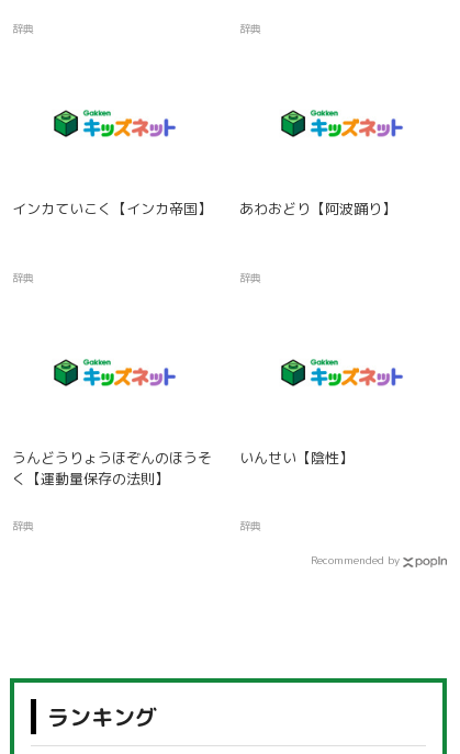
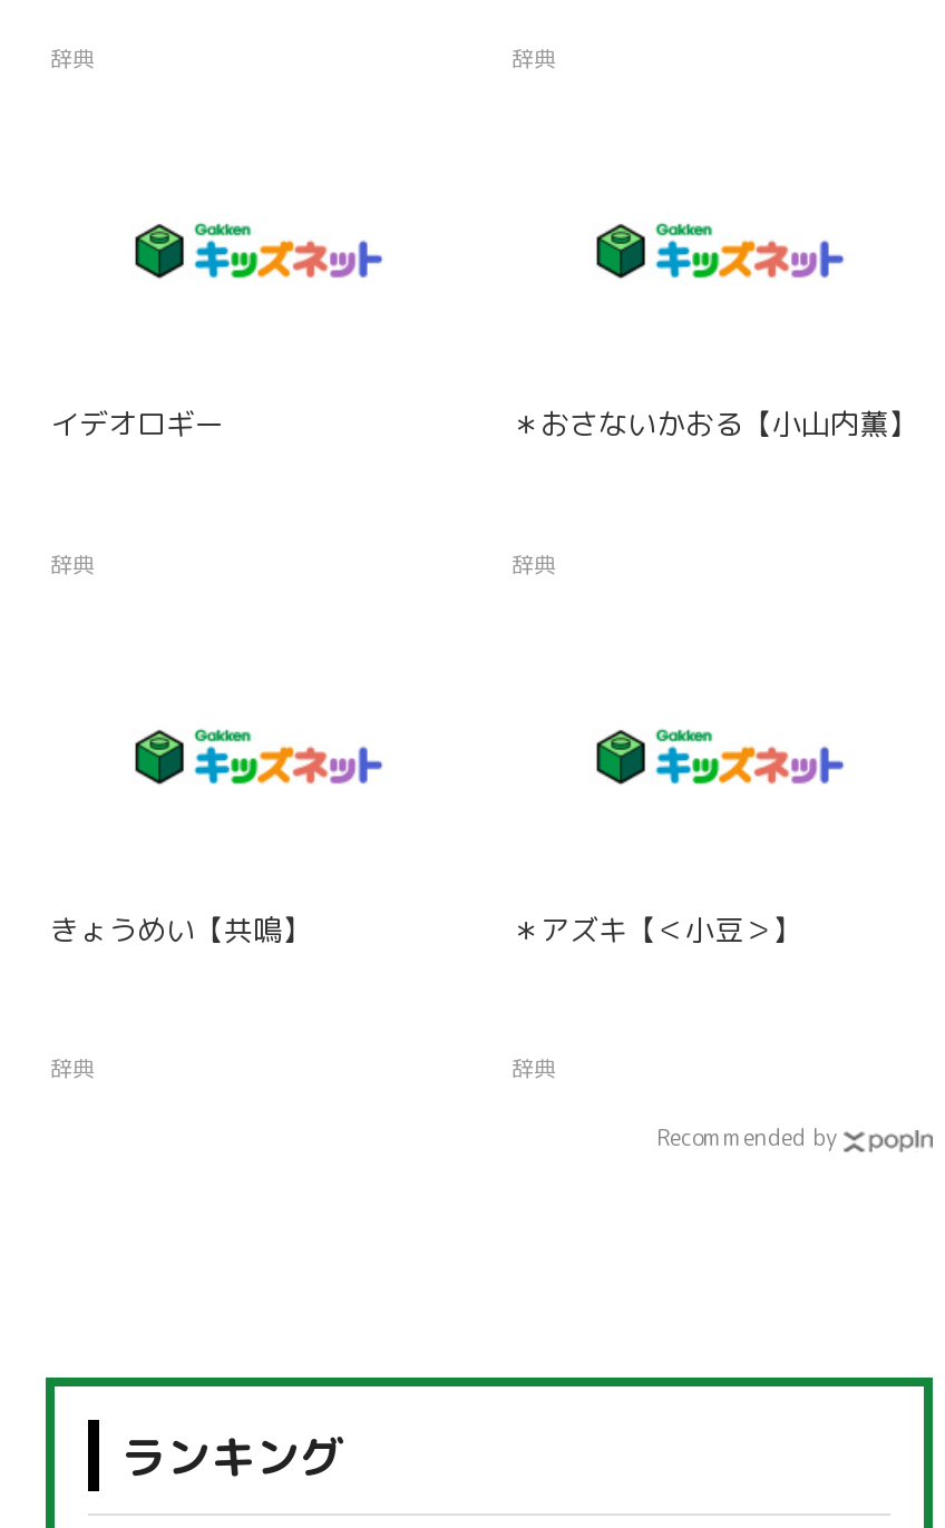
[12,199,212,219] インカていこく【インカ帝国】 -> [50,404,224,444] イデオロギー
[239,199,396,219] あわおどり【阿波踊り】 -> [512,404,917,444] ＊おさないかおる【小山内薫】
[12,448,212,488] うんどうりょうほぞんのほうそ | く【運動量保存の法則】 -> [50,909,311,950] きょうめい【共鳴】
[239,448,354,468] いんせい【陰性】 -> [512,909,801,950] ＊アズキ【＜小豆＞】

